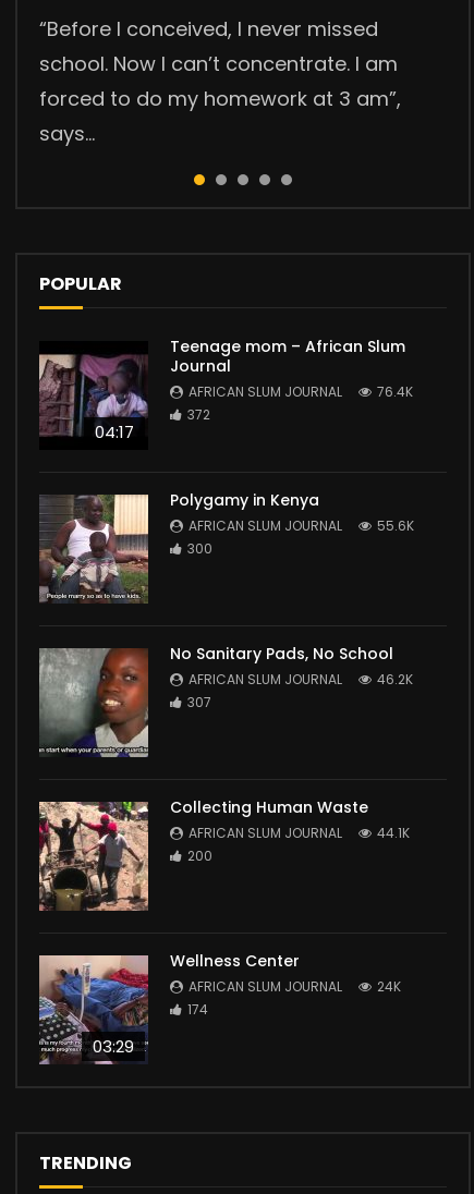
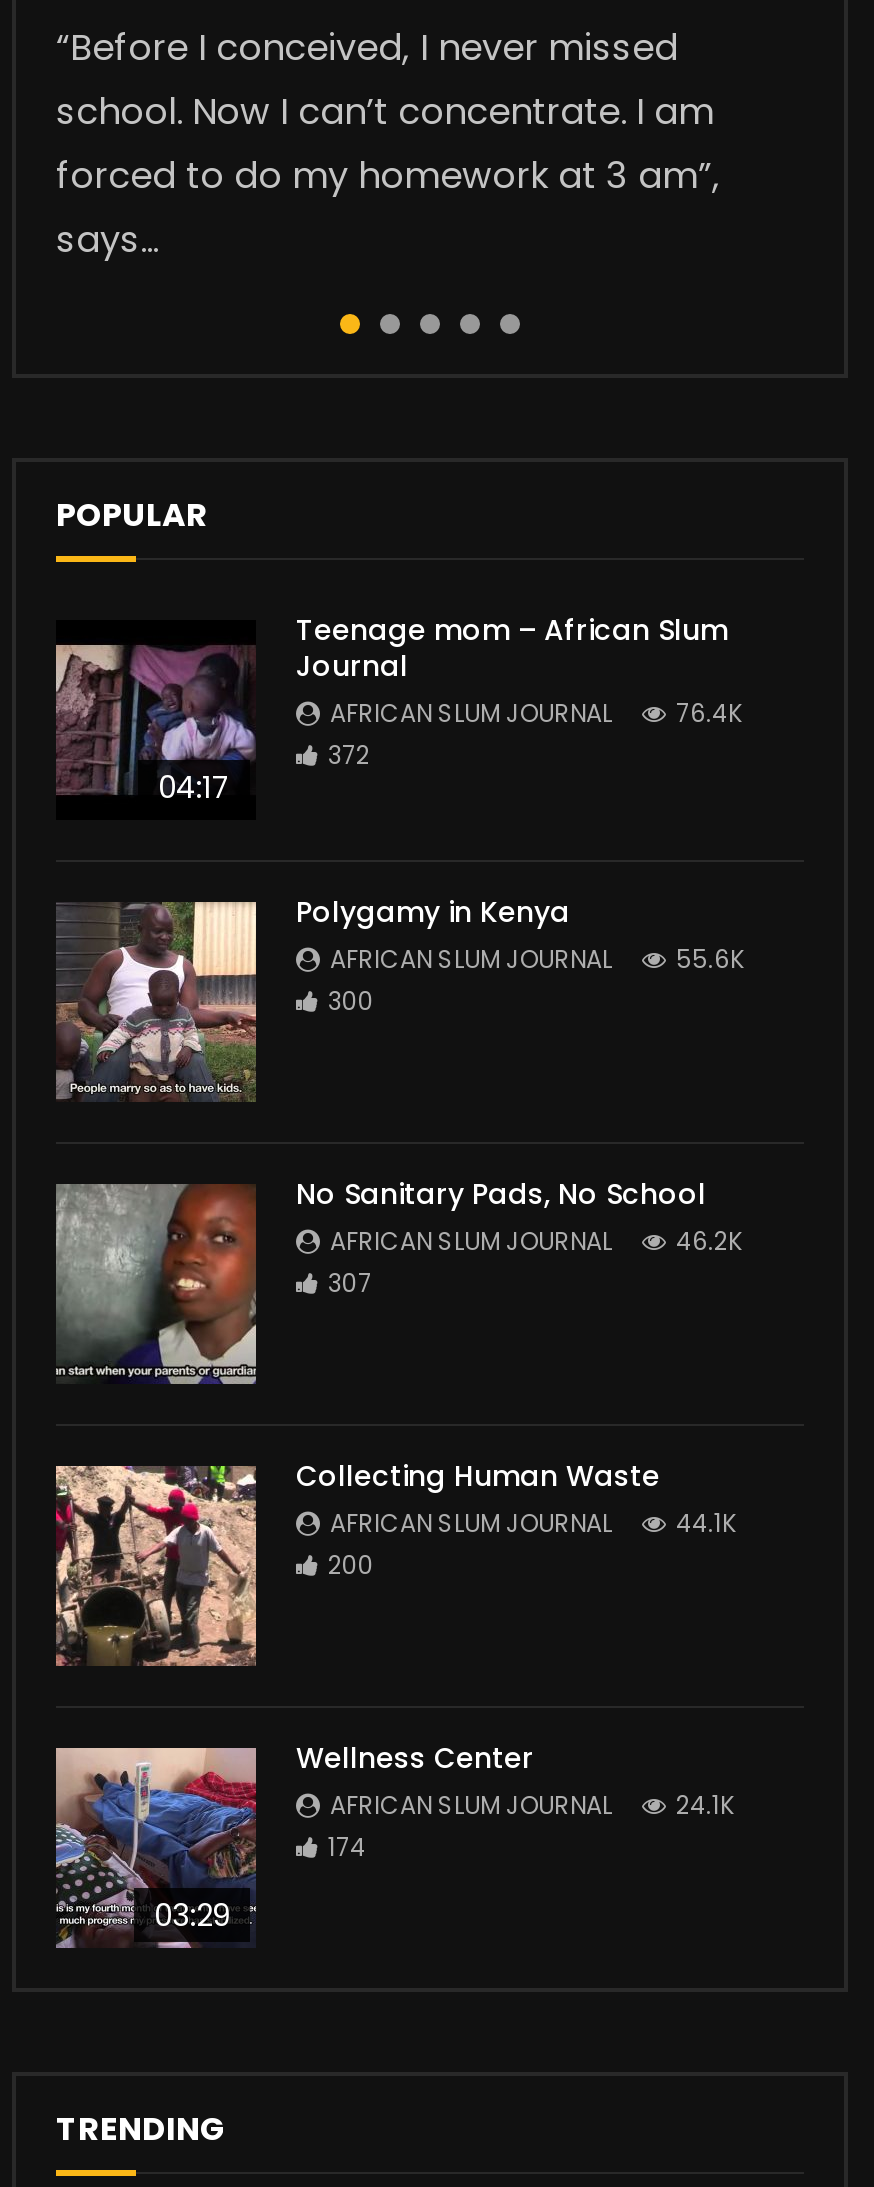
[189,978,401,996] AFRICAN SLUM JOURNAL 24K -> [330,1789,734,1823] AFRICAN SLUM JOURNAL 24.1K

